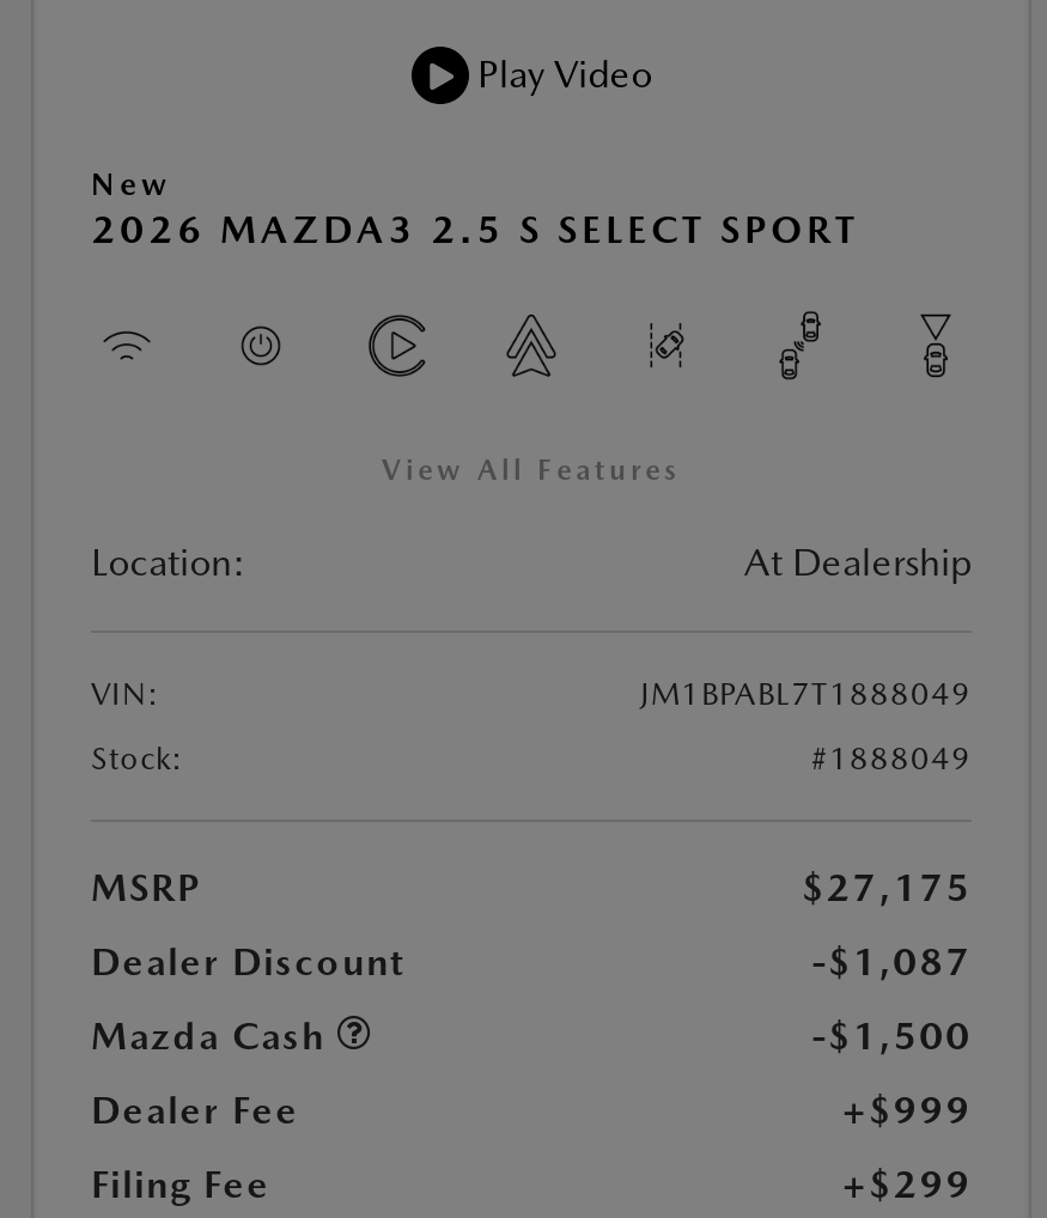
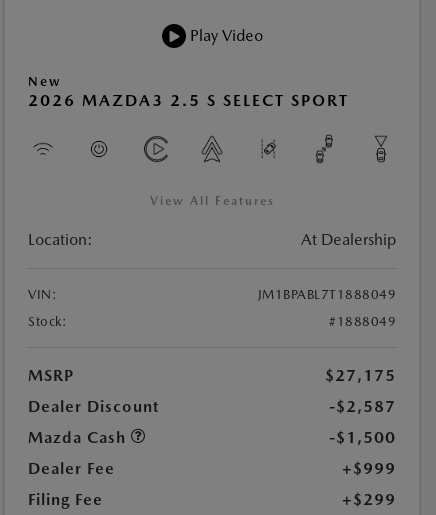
[811,939,972,984] -$1,087 -> [329,397,396,416] -$2,587

